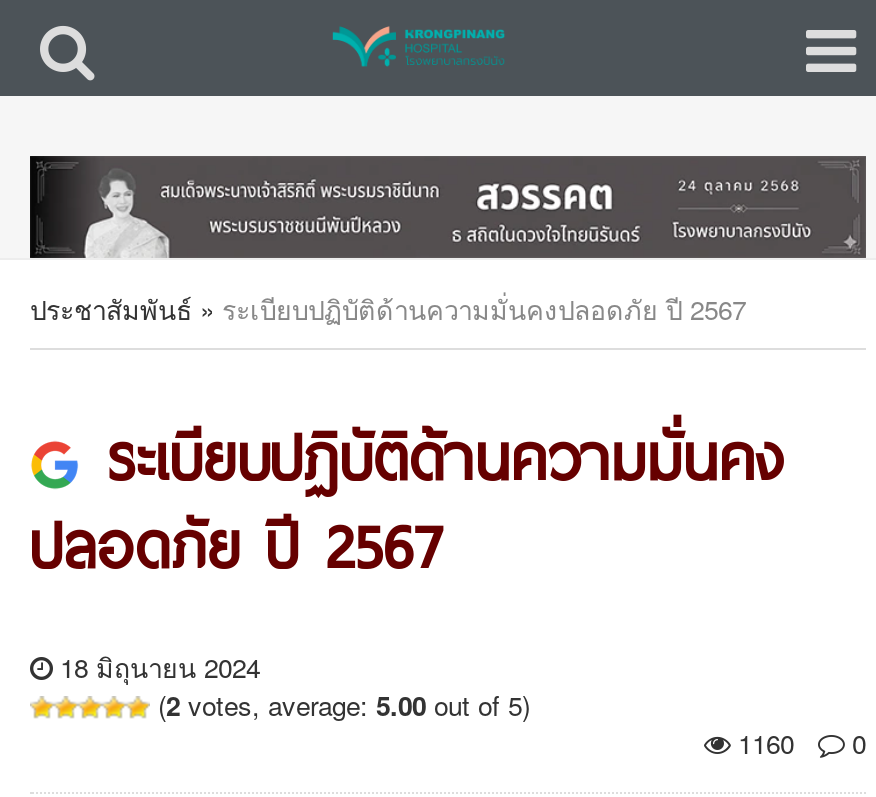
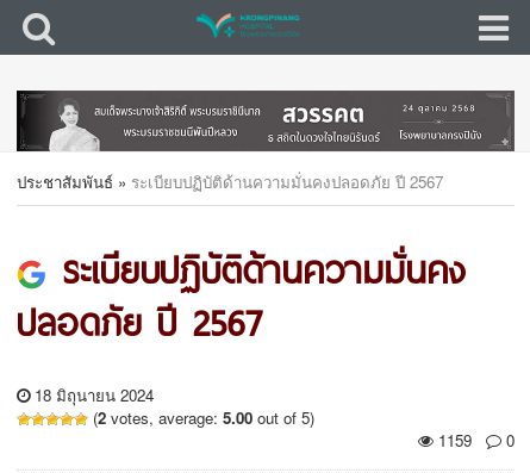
[730,723,866,761] 1160 0 -> [434,428,515,451] 1159 0

